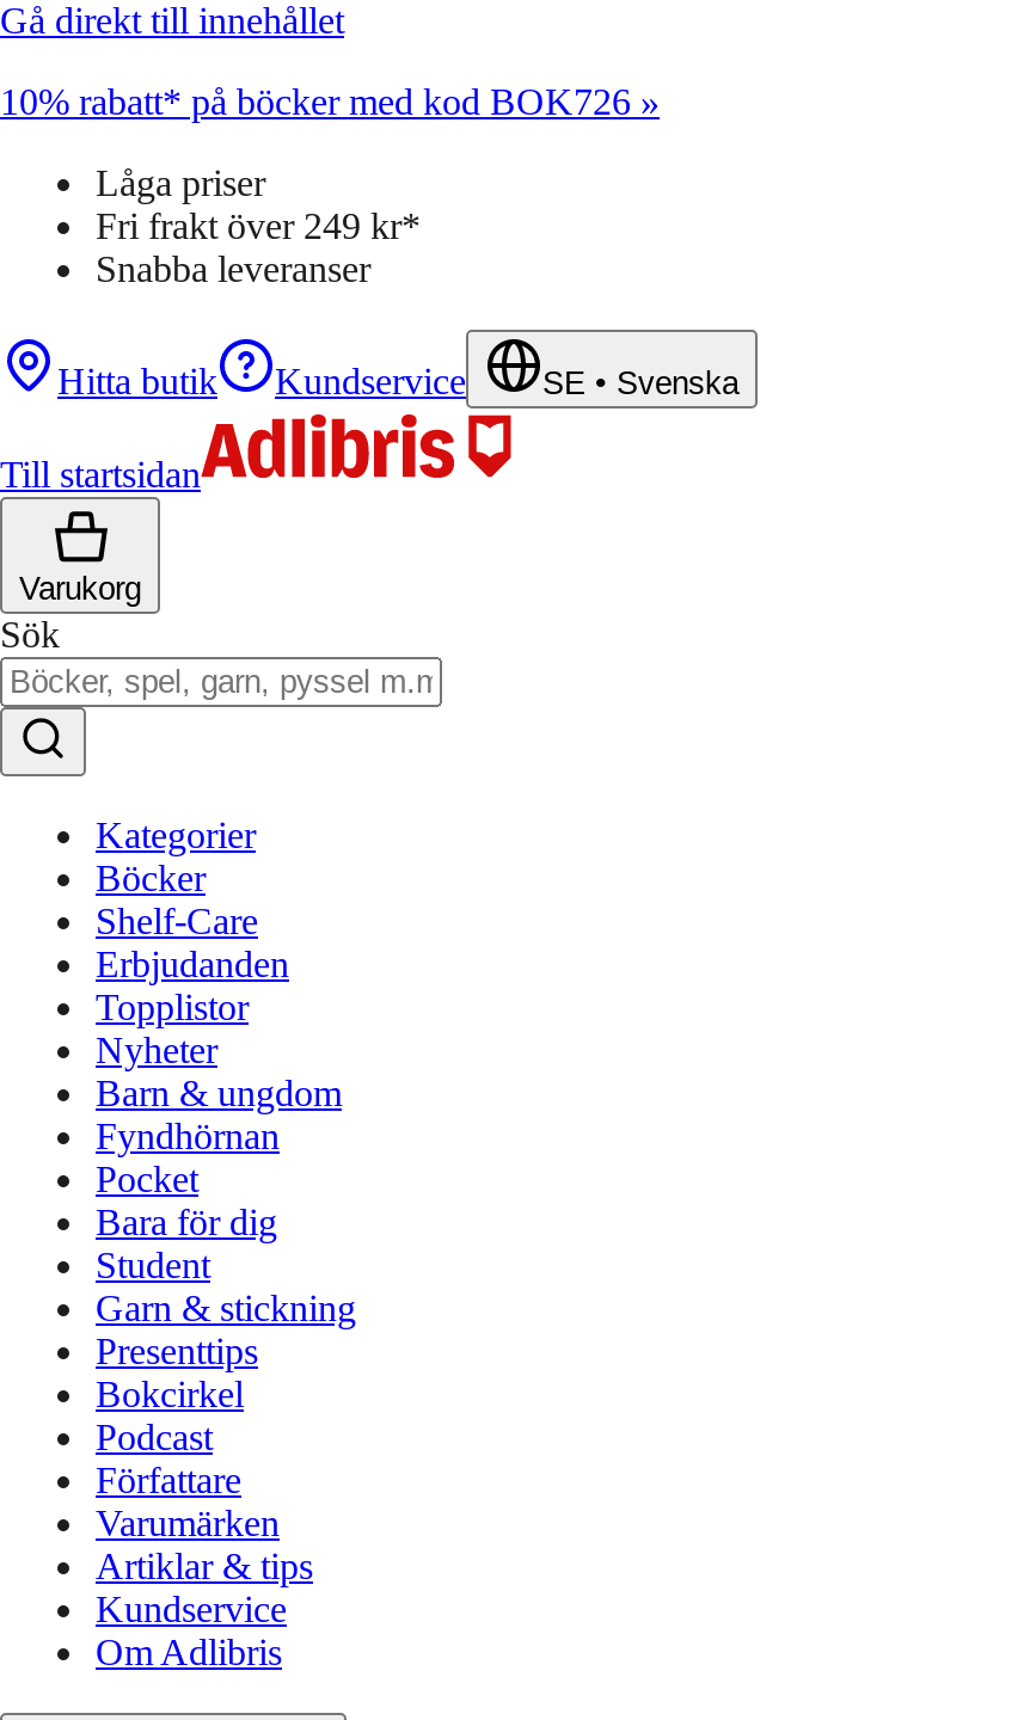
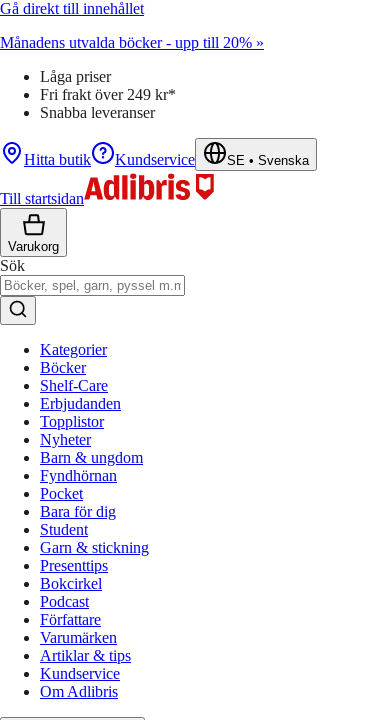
[0,81,660,122] 10% rabatt* på böcker med kod BOK726 » -> [0,34,264,51] Månadens utvalda böcker - upp till 20% »

